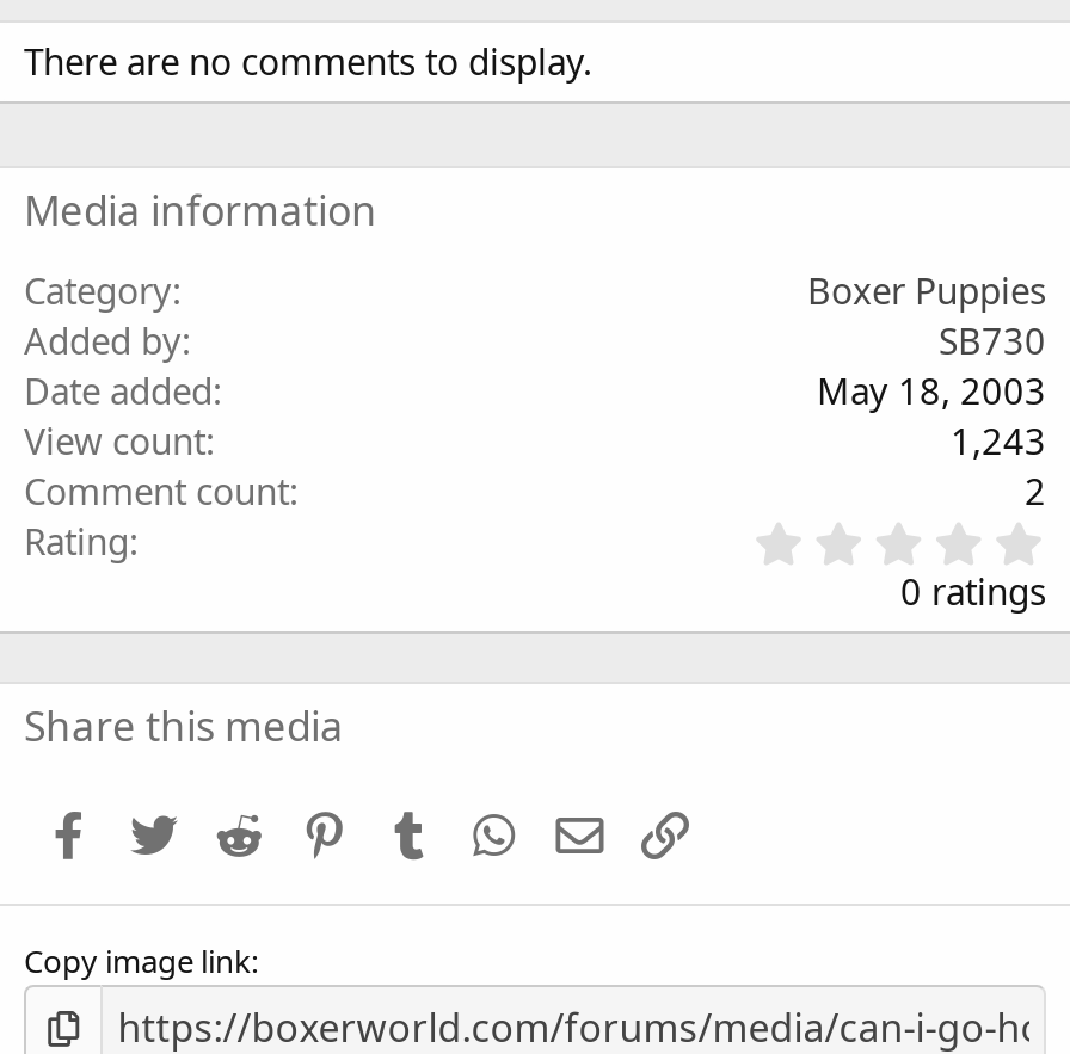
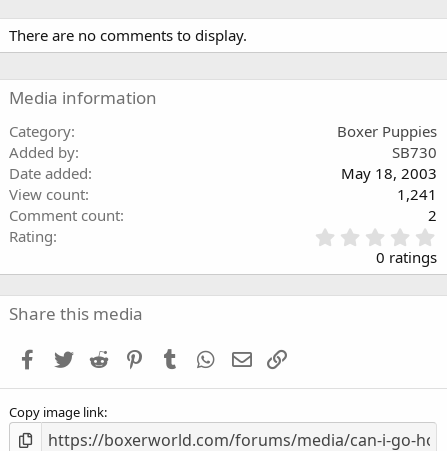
[951,416,1046,464] 1,243 -> [397,184,437,204] 1,241

